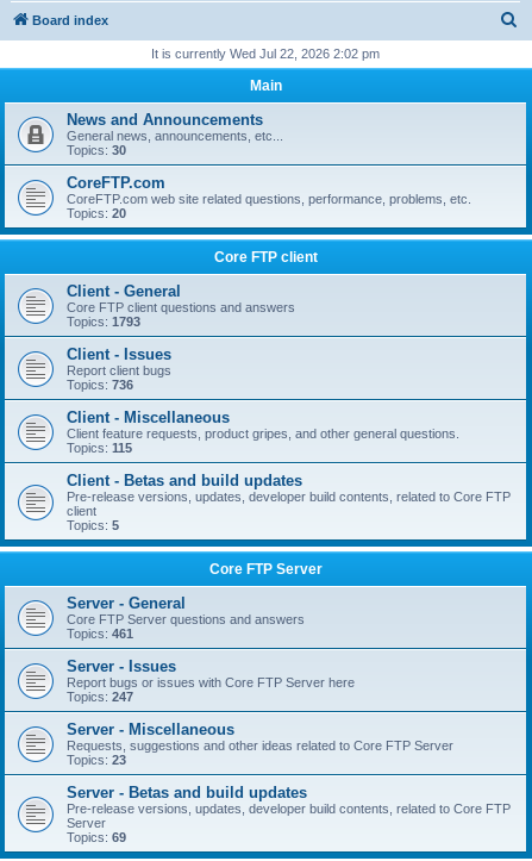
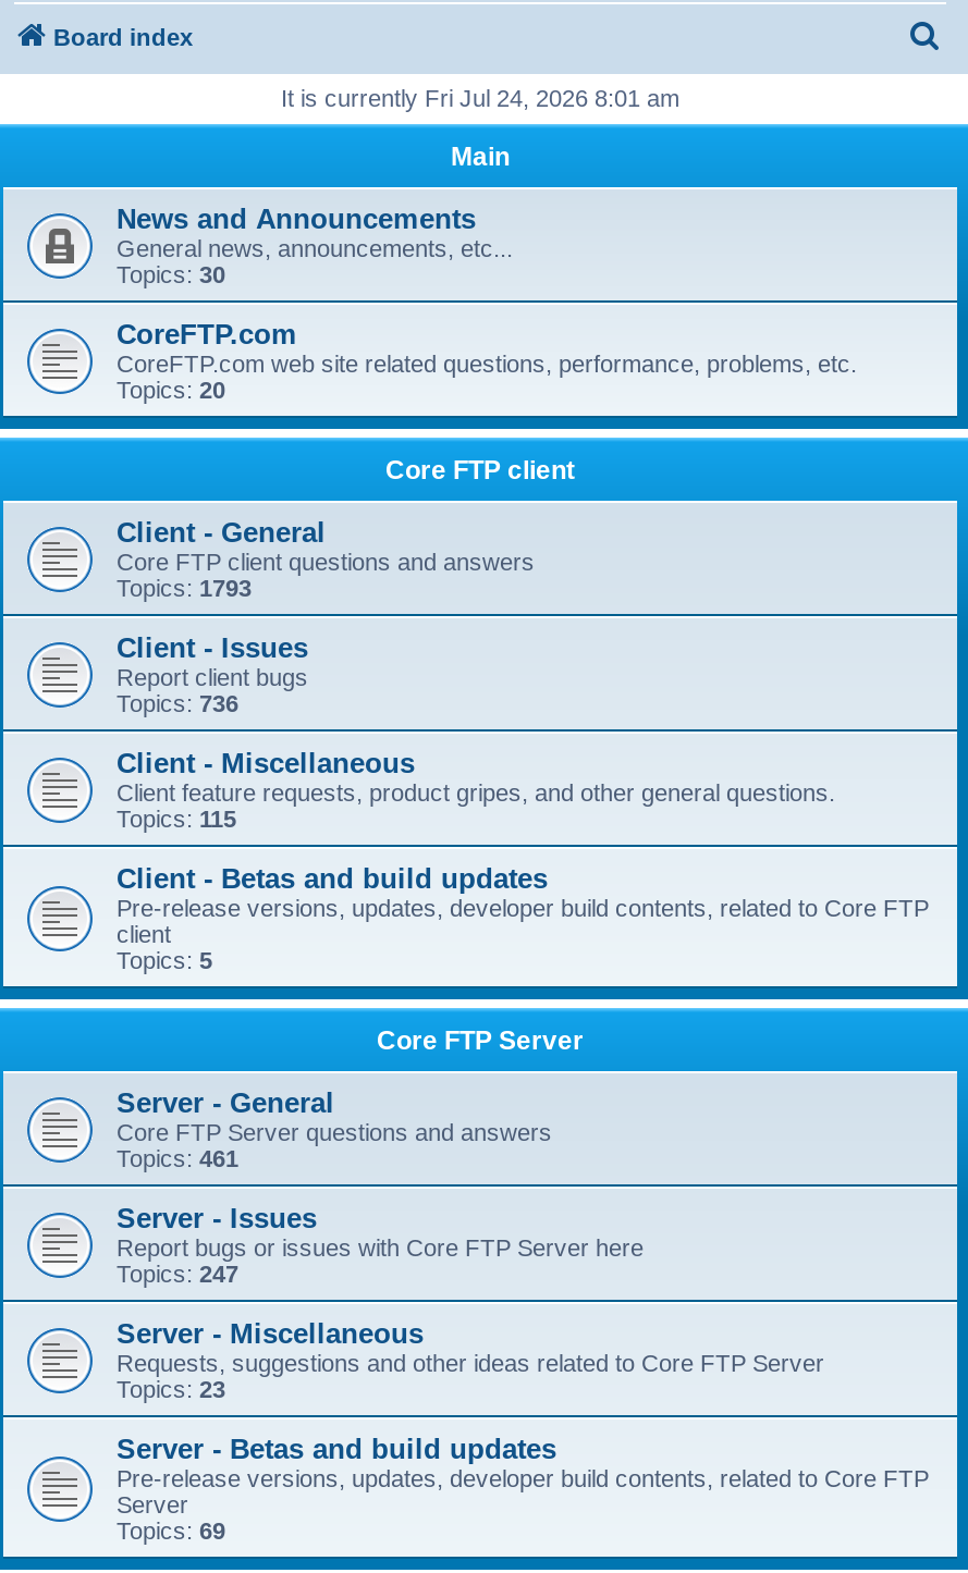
[151,46,380,61] It is currently Wed Jul 22, 2026 2:02 pm -> [281,85,679,111] It is currently Fri Jul 24, 2026 8:01 am

